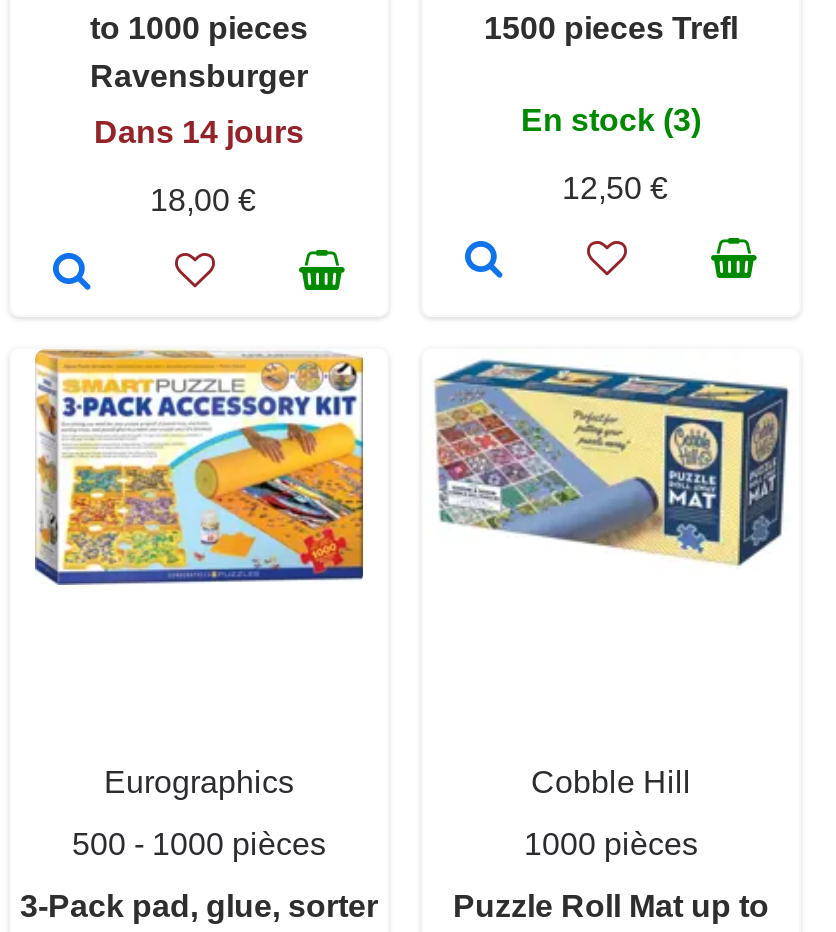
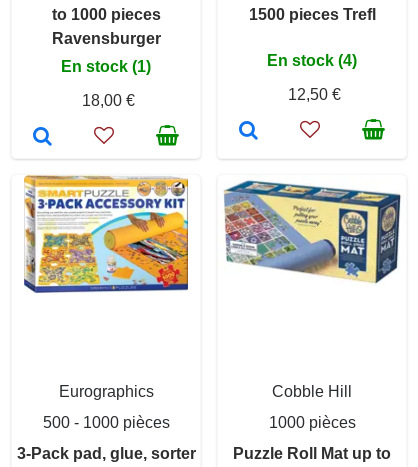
[521,102,701,136] En stock (3) -> [267,52,357,69] En stock (4)
[94,114,304,148] Dans 14 jours -> [61,58,151,75] En stock (1)

